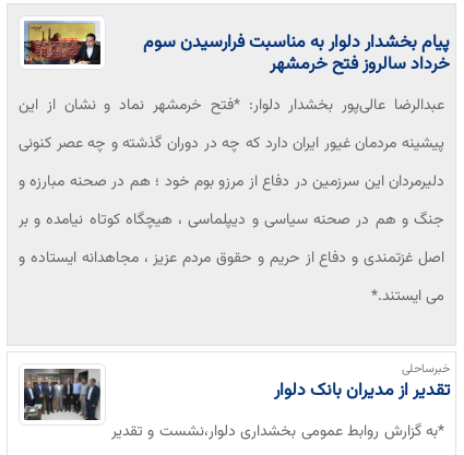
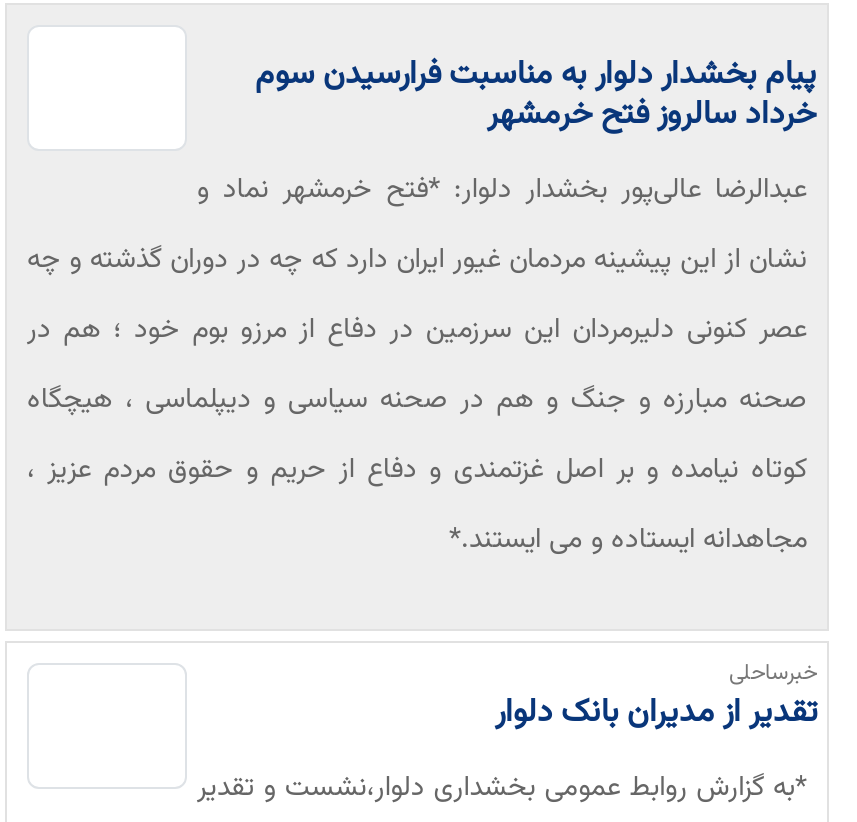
[23,20,102,65] [image] -> none
[23,368,102,421] [image] -> none

